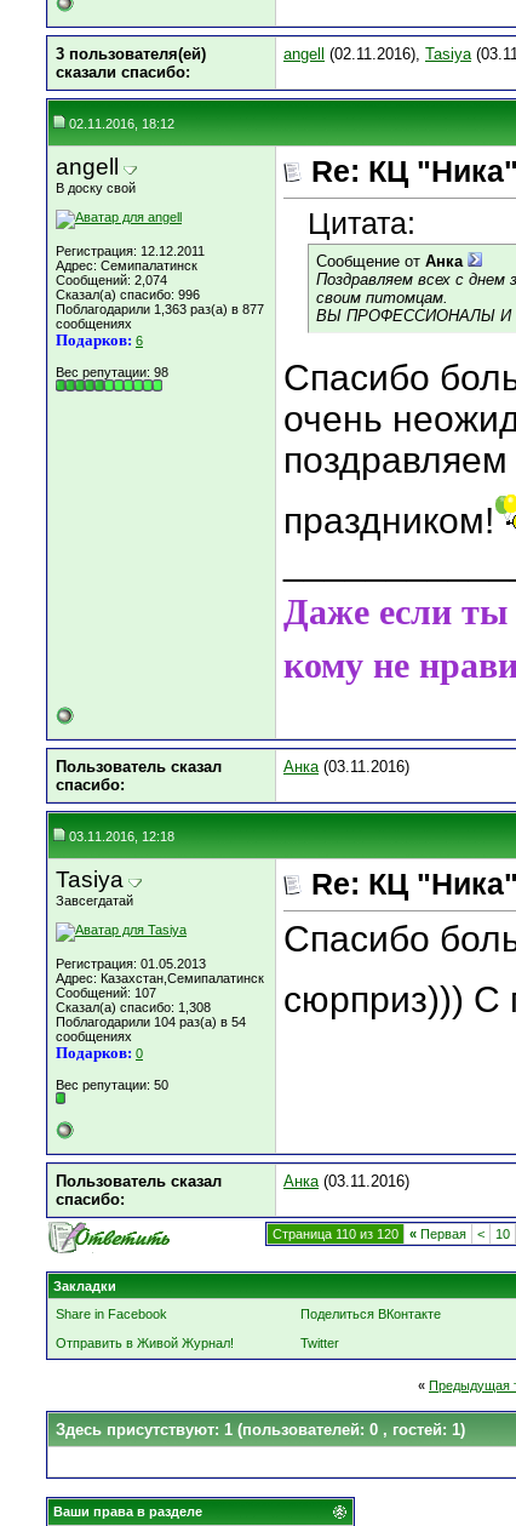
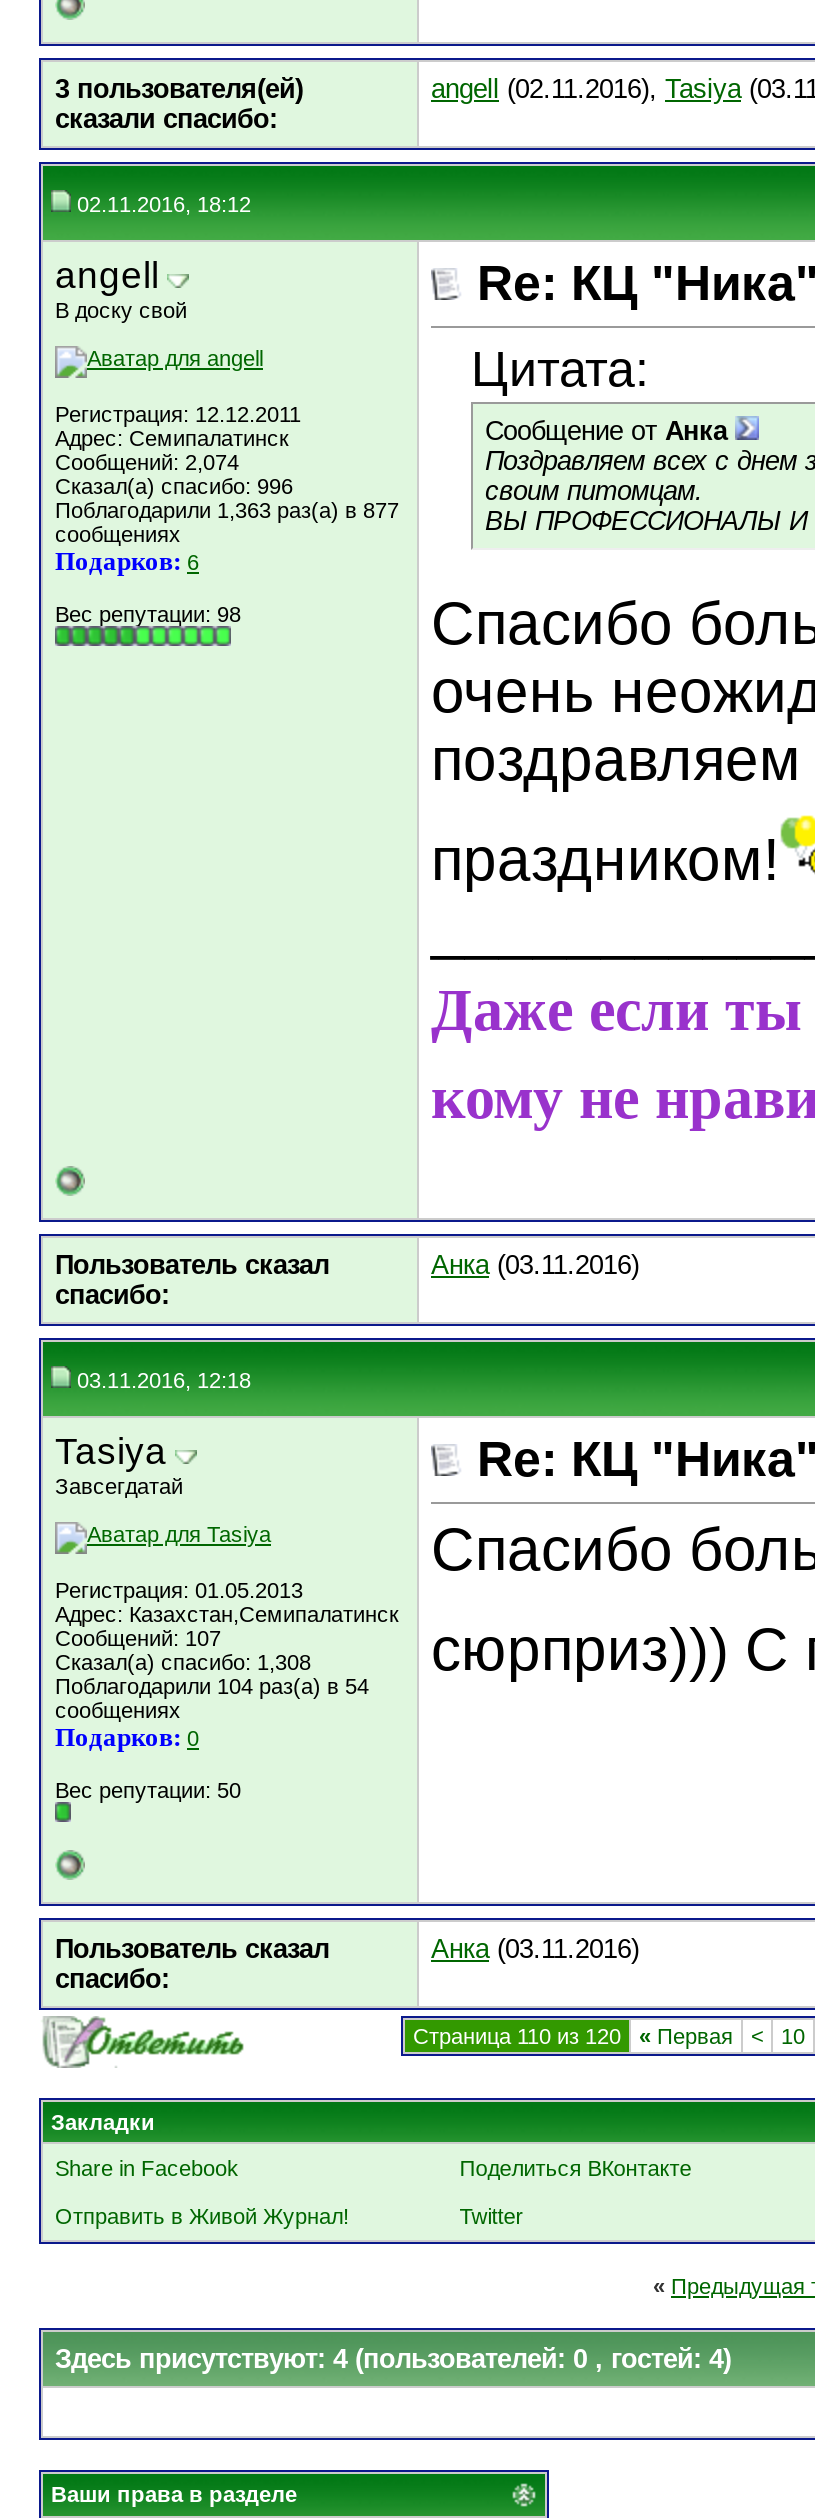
[56,1421,465,1439] Здесь присутствуют: 1 (пользователей: 0 , гостей: 1) -> [55,2344,731,2374] Здесь присутствуют: 4 (пользователей: 0 , гостей: 4)

